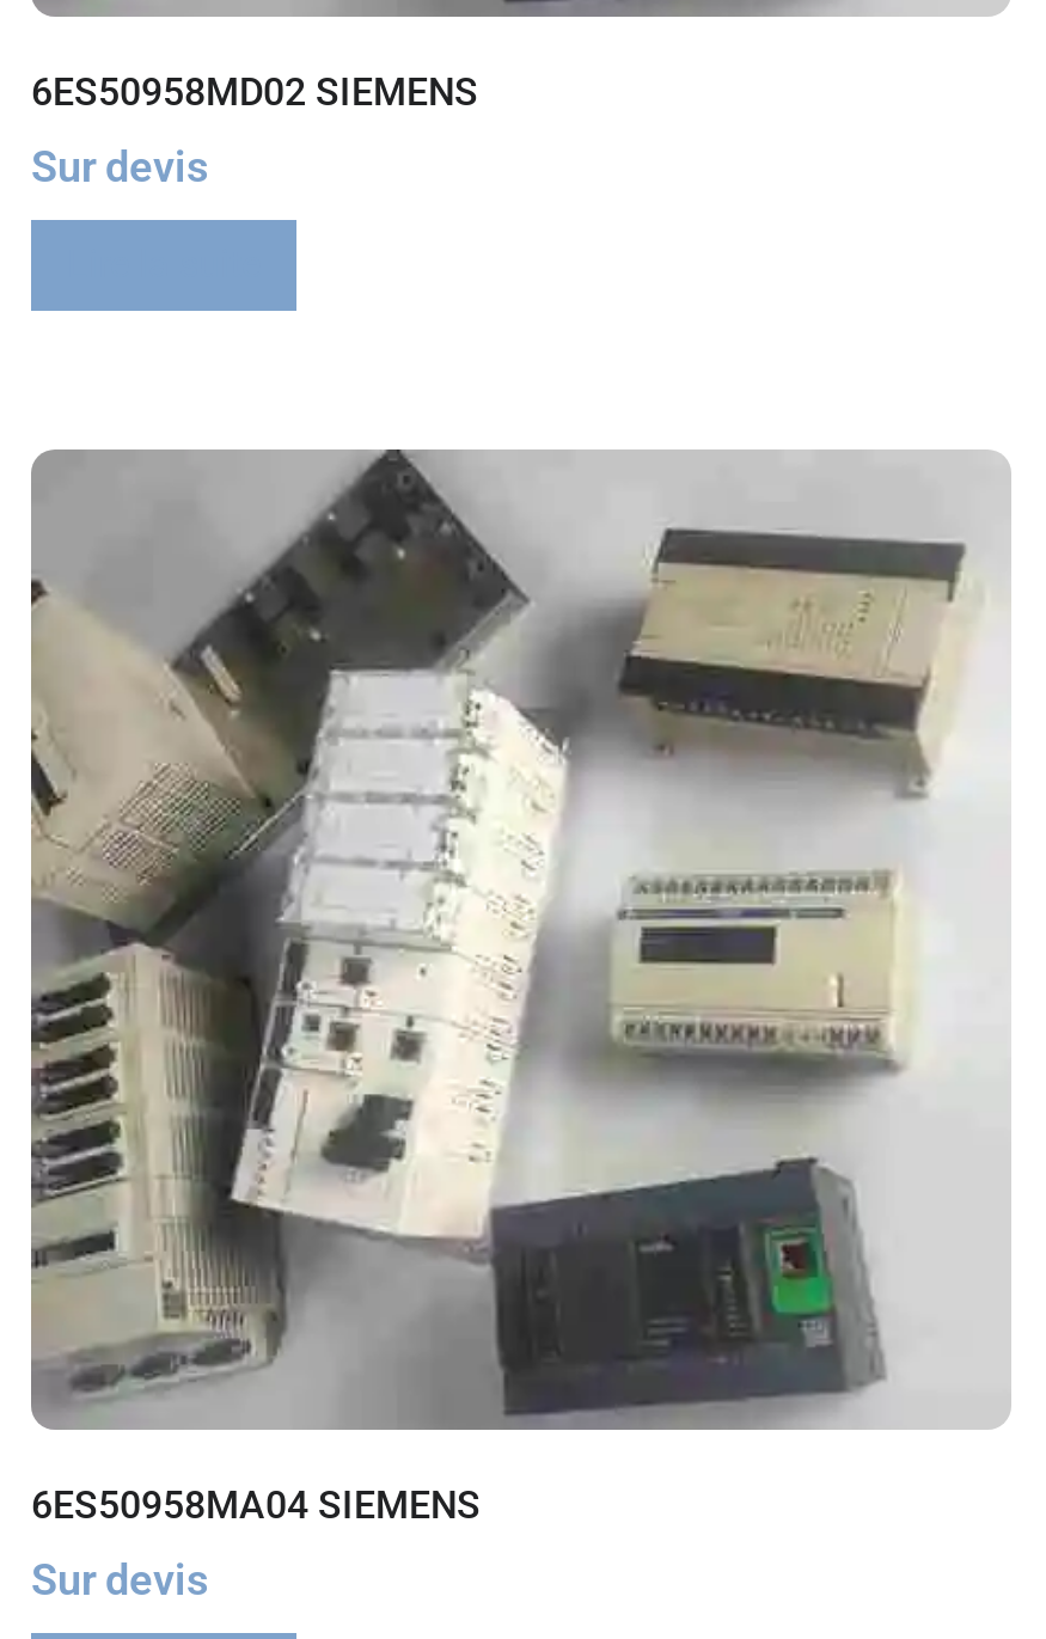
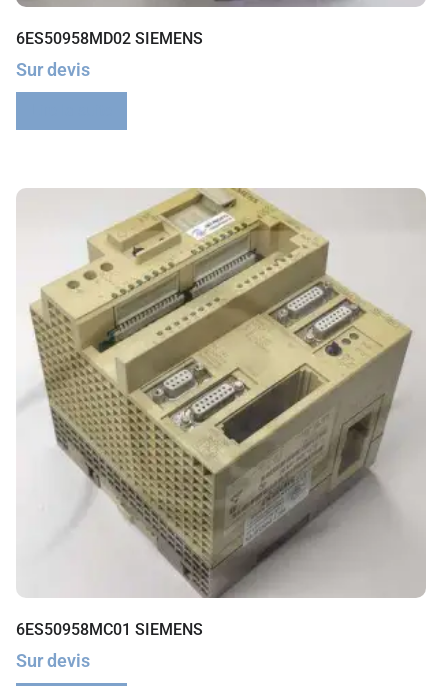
[29,447,1007,1529] [image] | 6ES50958MA04 SIEMENS -> [16,188,425,639] [image] | 6ES50958MC01 SIEMENS

